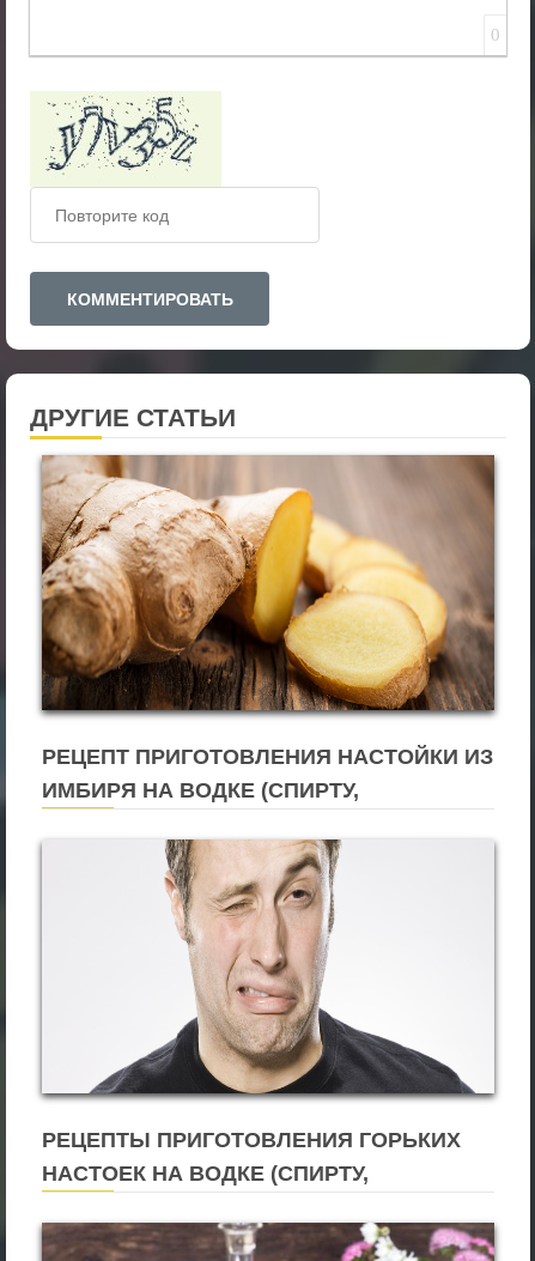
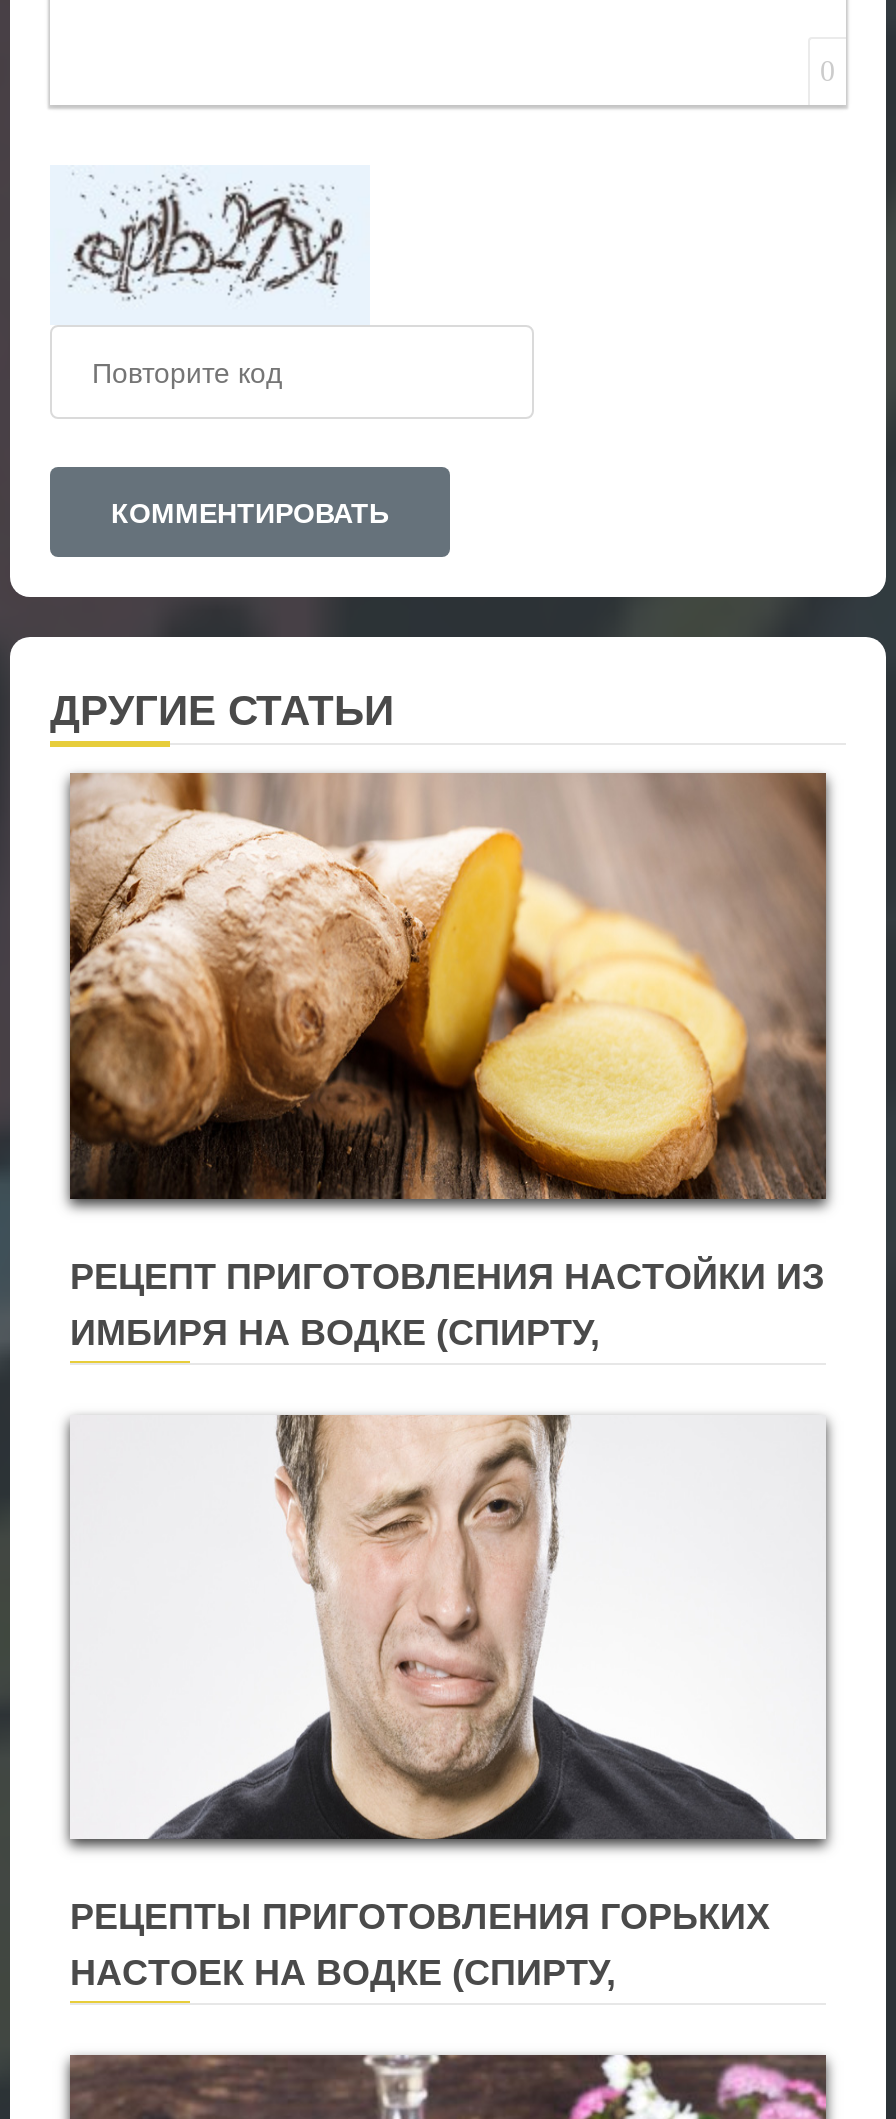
[44,95,205,183] [image] -> [68,173,344,305] [image]

